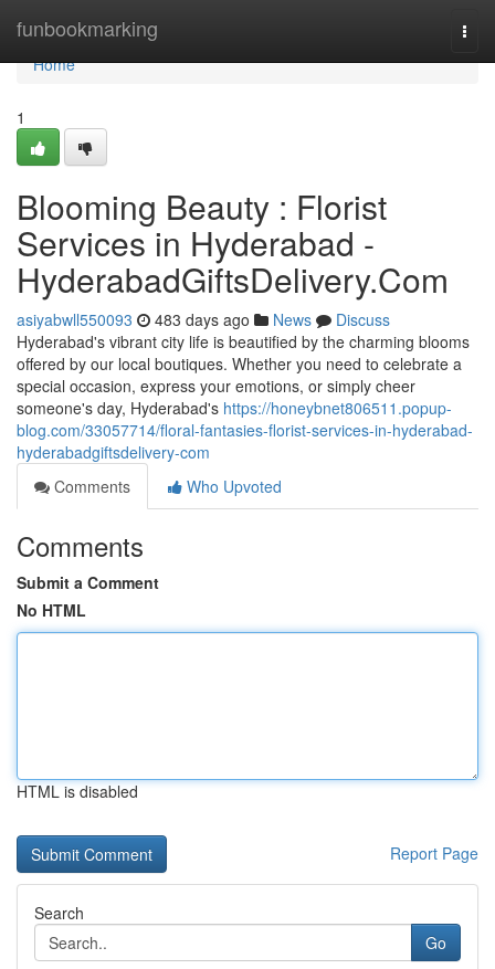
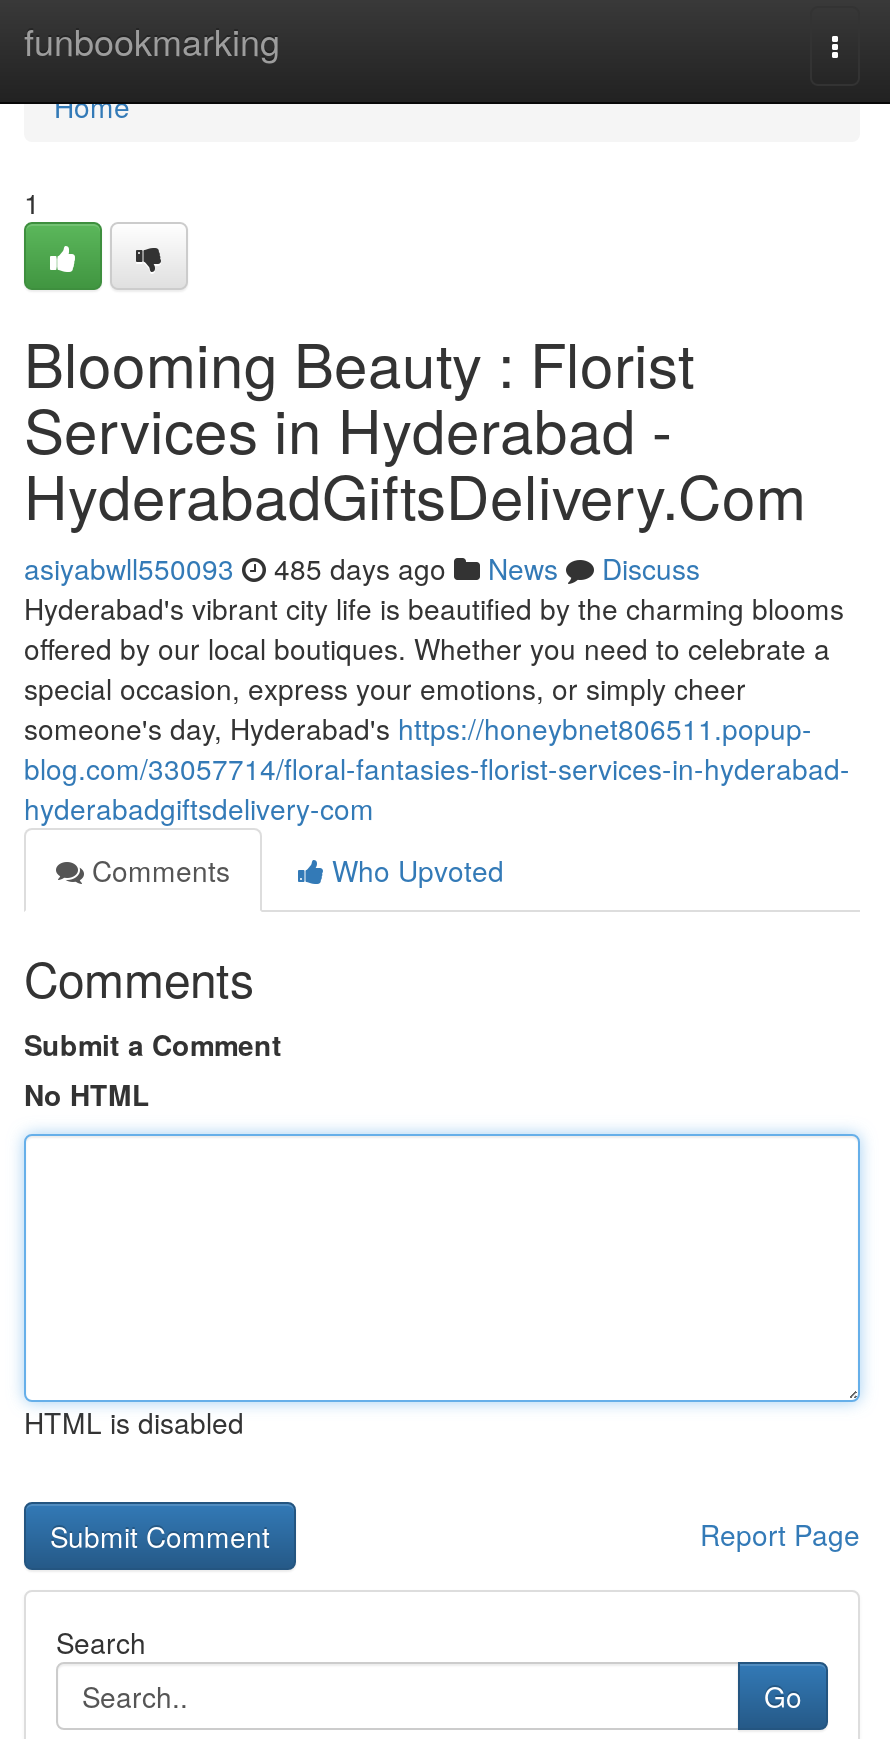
[17,308,390,330] asiyabwll550093 483 days ago News Discuss -> [24,548,700,588] asiyabwll550093 485 days ago News Discuss

